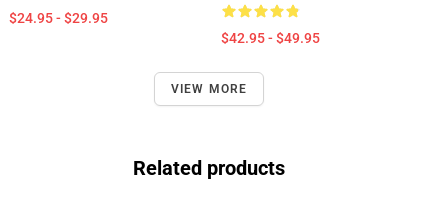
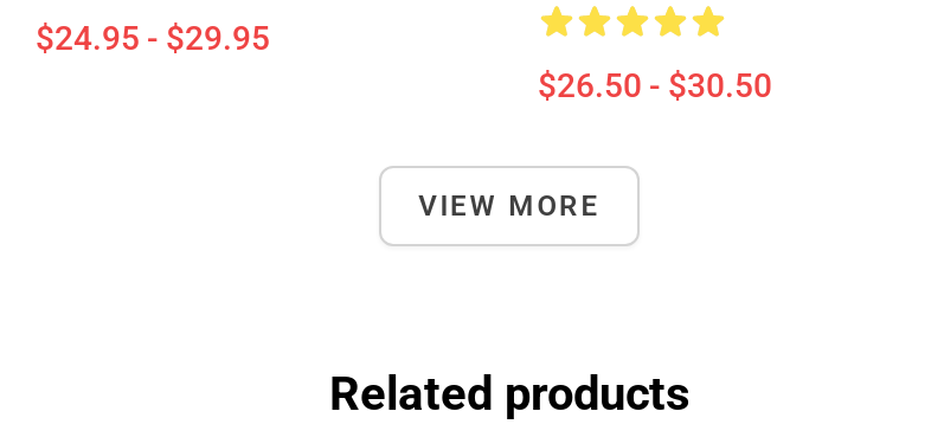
[221,30,320,46] $42.95 - $49.95 -> [538,66,772,104] $26.50 - $30.50

